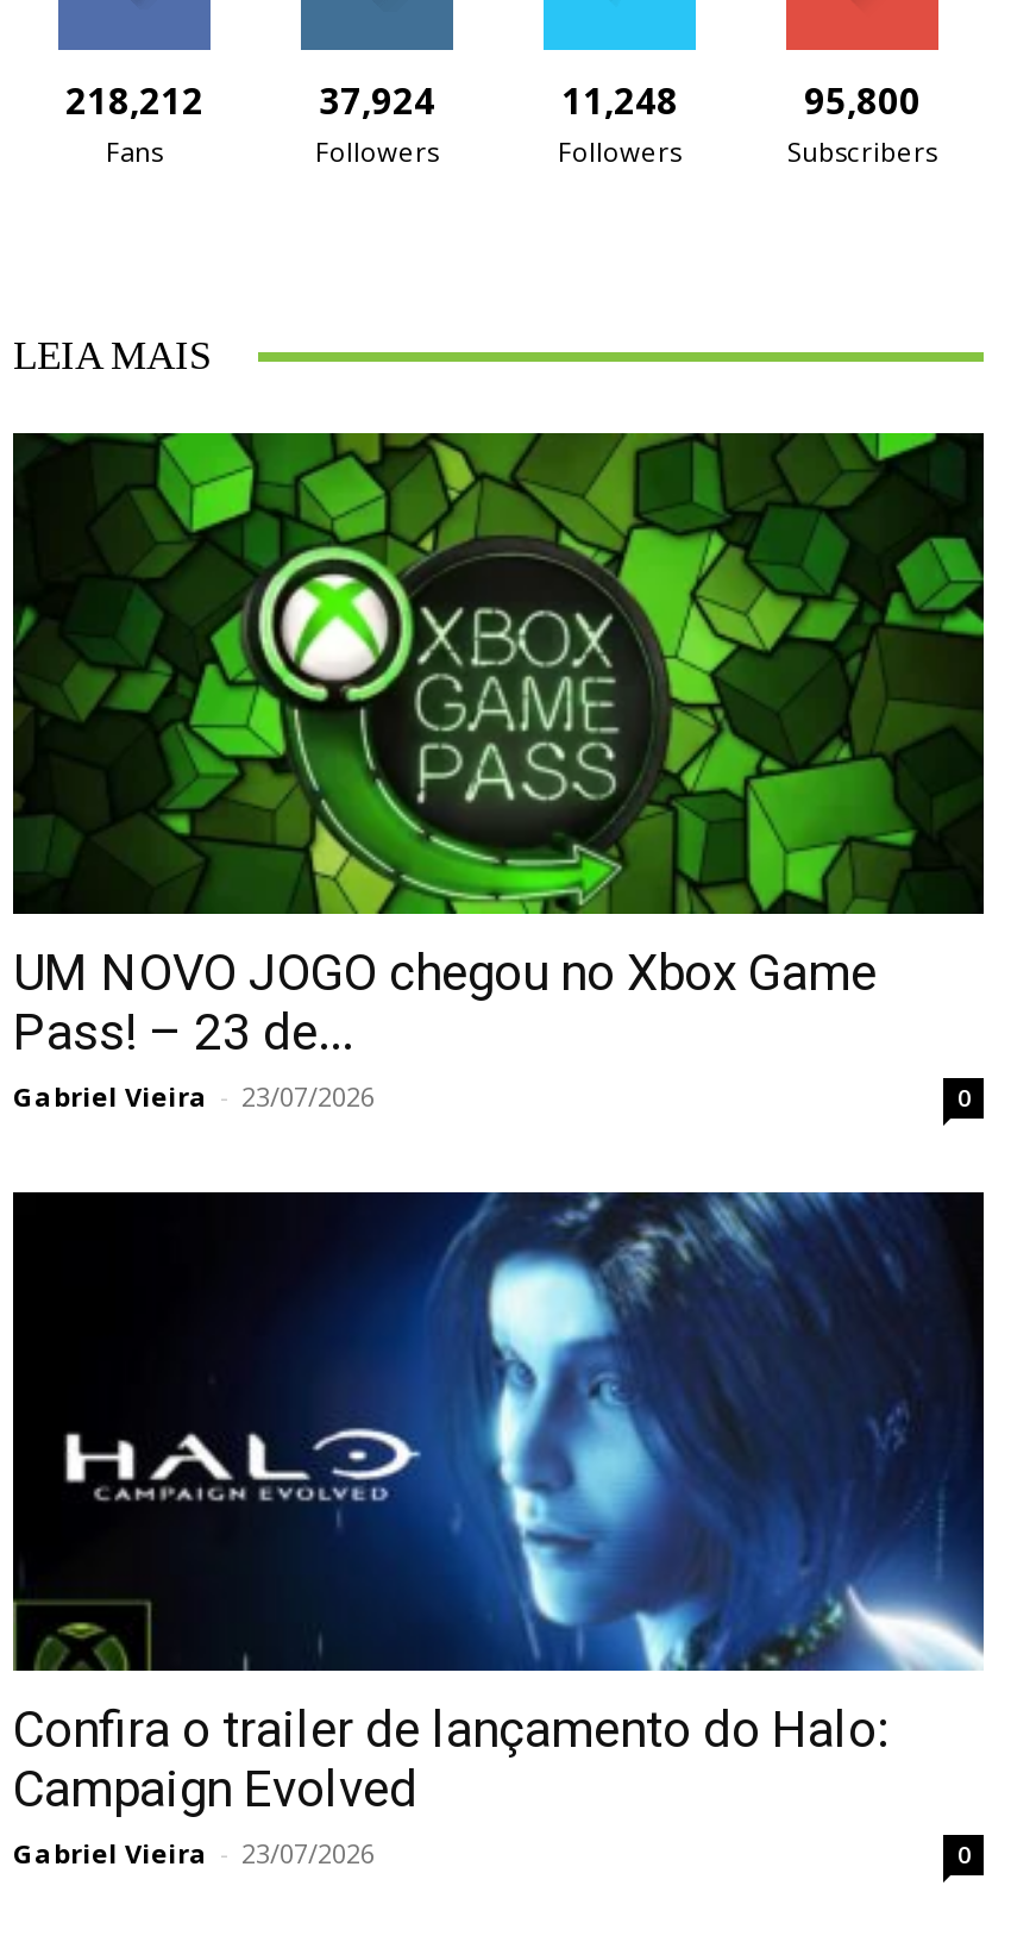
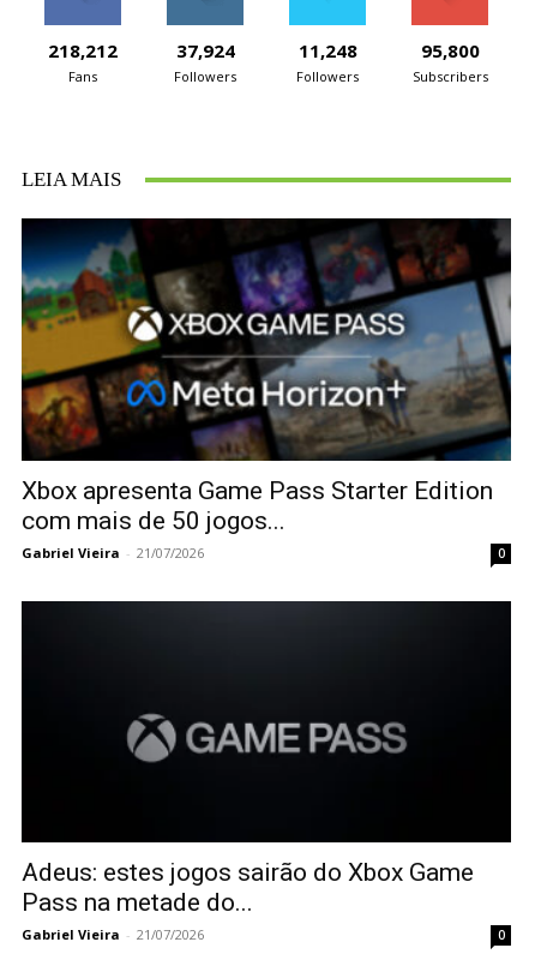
[11,431,986,1113] [image] | UM NOVO JOGO chegou no Xbox Game | Pass! – 23 de... | Gabriel Vieira - 23/07/2026 -> [20,217,512,561] [image] | Xbox apresenta Game Pass Starter Edition | com mais de 50 jogos... | Gabriel Vieira - 21/07/2026
[11,1190,986,1871] [image] | Confira o trailer de lançamento do Halo: | Campaign Evolved | Gabriel Vieira - 23/07/2026 -> [22,600,512,943] [image] | Adeus: estes jogos sairão do Xbox Game | Pass na metade do... | Gabriel Vieira - 21/07/2026

